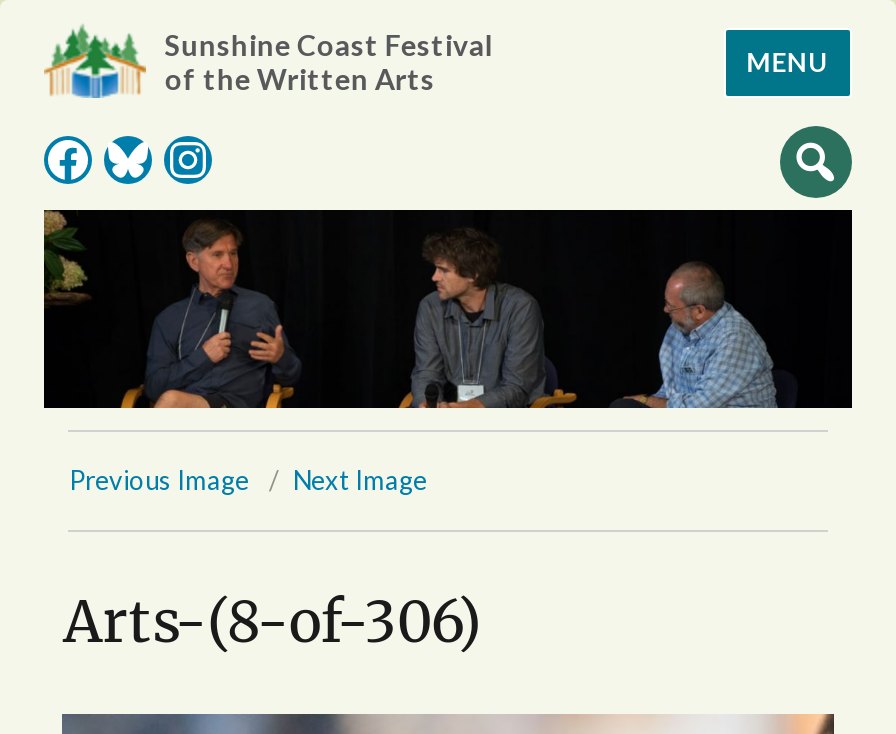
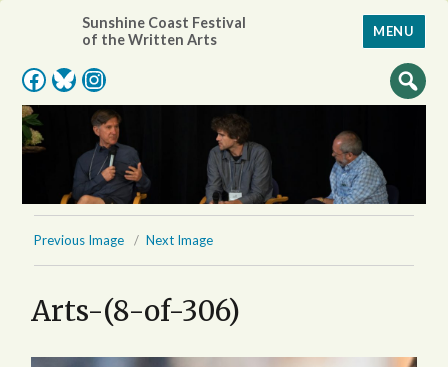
[44,24,148,100] [image] -> none

